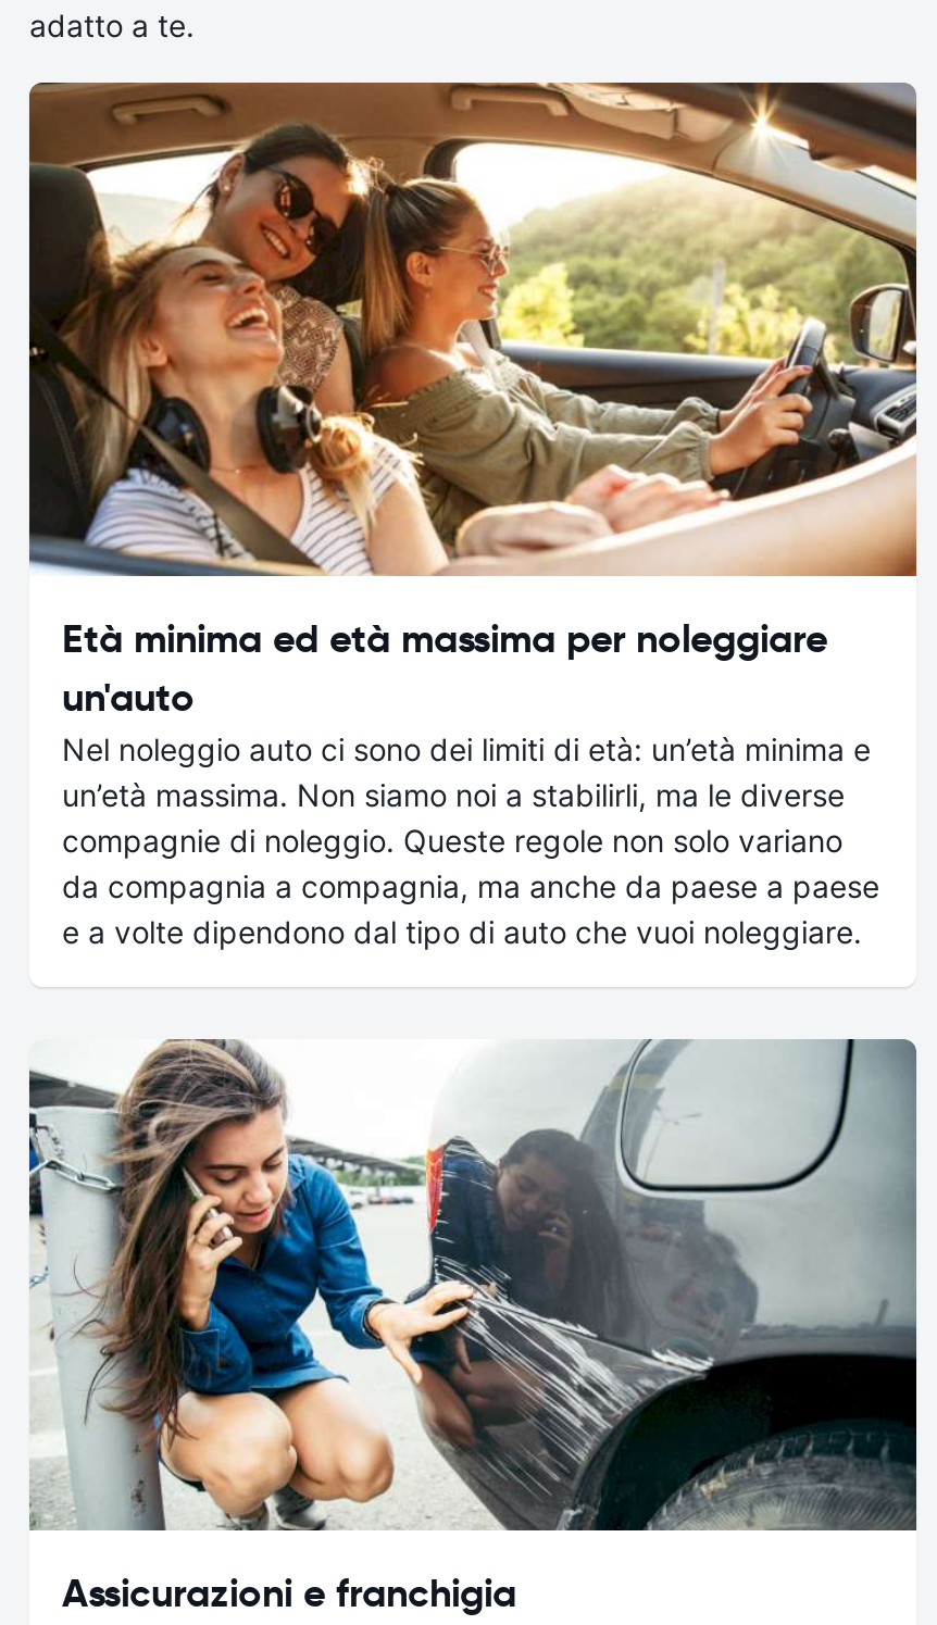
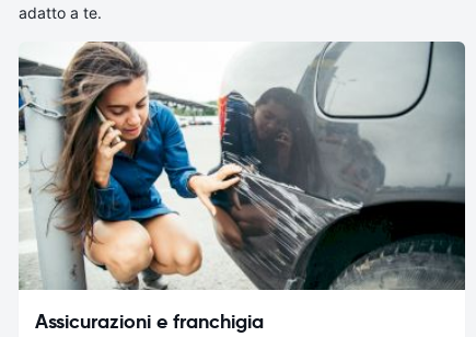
[27,80,919,949] [image] | Età minima ed età massima per noleggiare | un'auto | Nel noleggio auto ci sono dei limiti di età: un’età minima e | un’età massima. Non siamo noi a stabilirli, ma le diverse | compagnie di noleggio. Queste regole non solo variano | da compagnia a compagnia, ma anche da paese a paese | e a volte dipendono dal tipo di auto che vuoi noleggiare. -> none

